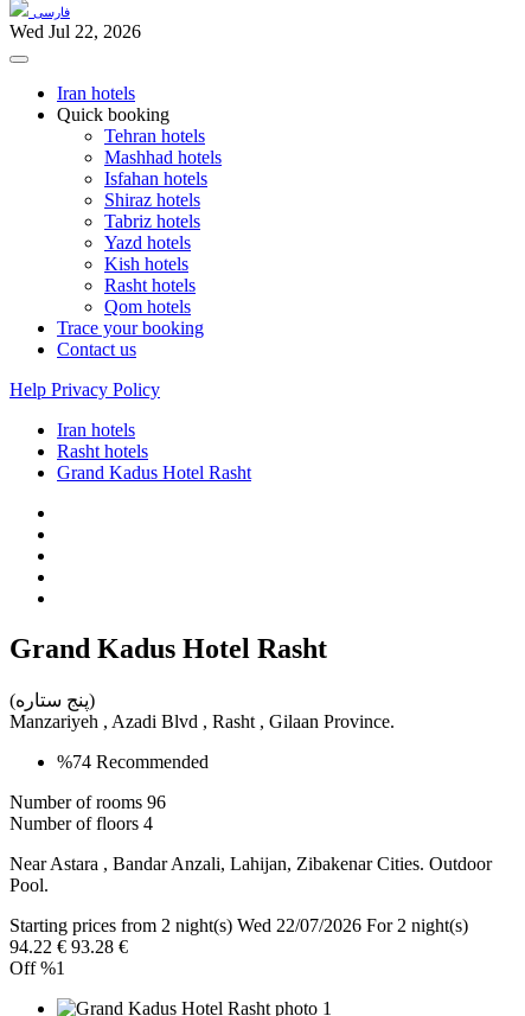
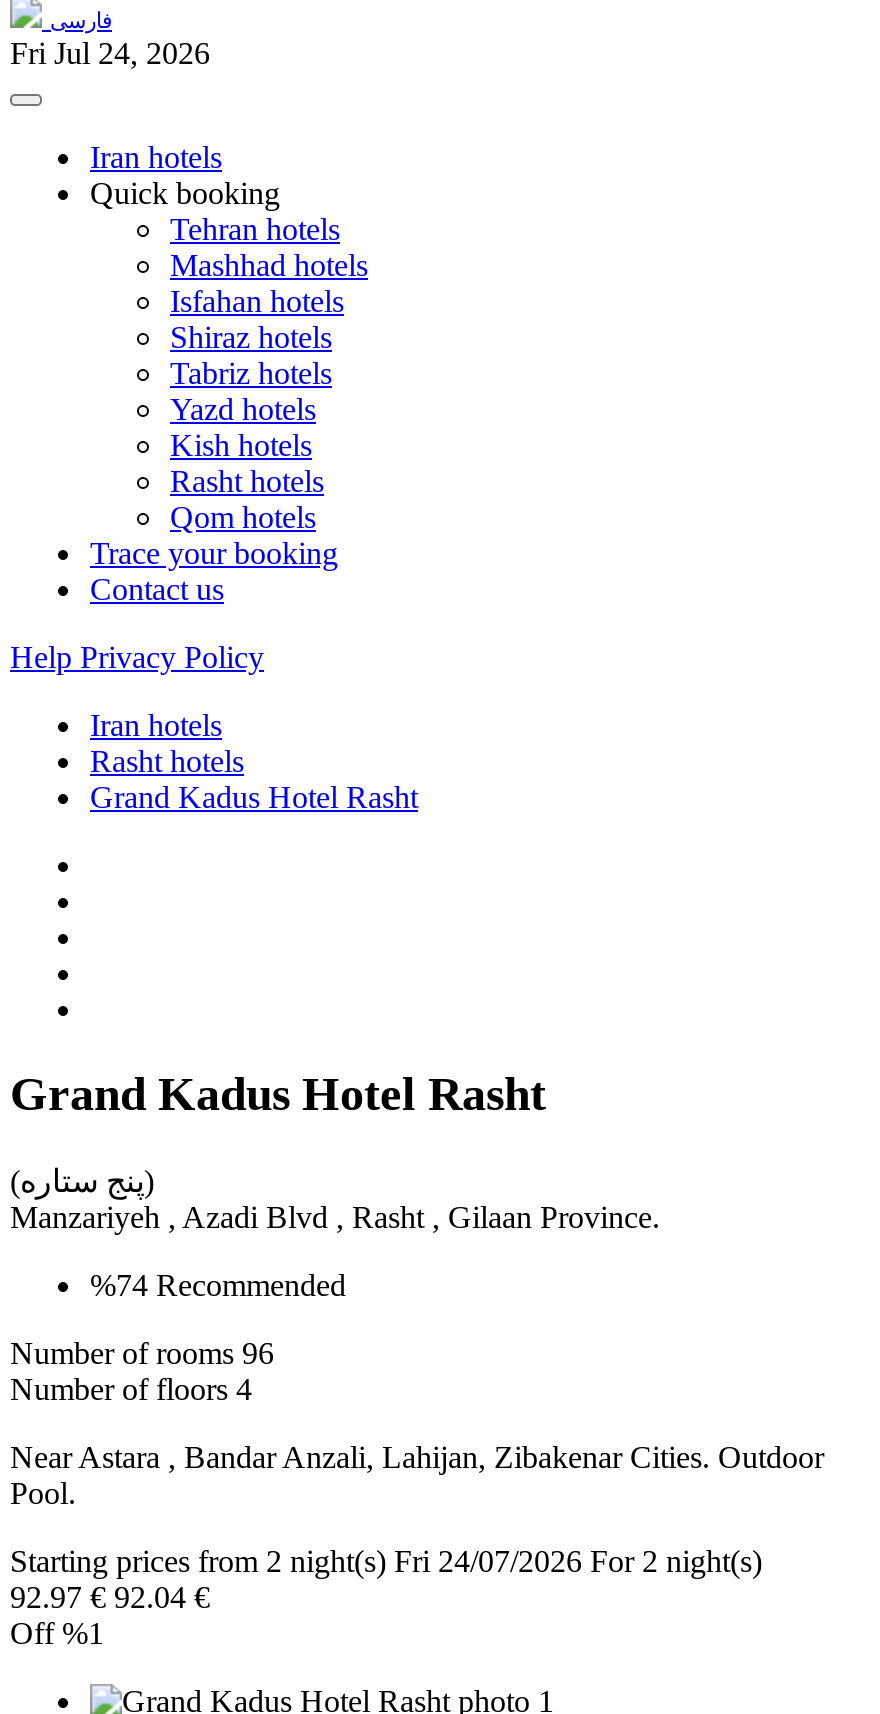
[9,21,141,41] Wed Jul 22, 2026 -> [10,36,210,70] Fri Jul 24, 2026
[9,915,468,935] Starting prices from 2 night(s) Wed 22/07/2026 For 2 night(s) -> [10,1544,762,1578] Starting prices from 2 night(s) Fri 24/07/2026 For 2 night(s)
[9,936,128,956] 94.22 € 93.28 € -> [10,1580,210,1614] 92.97 € 92.04 €

